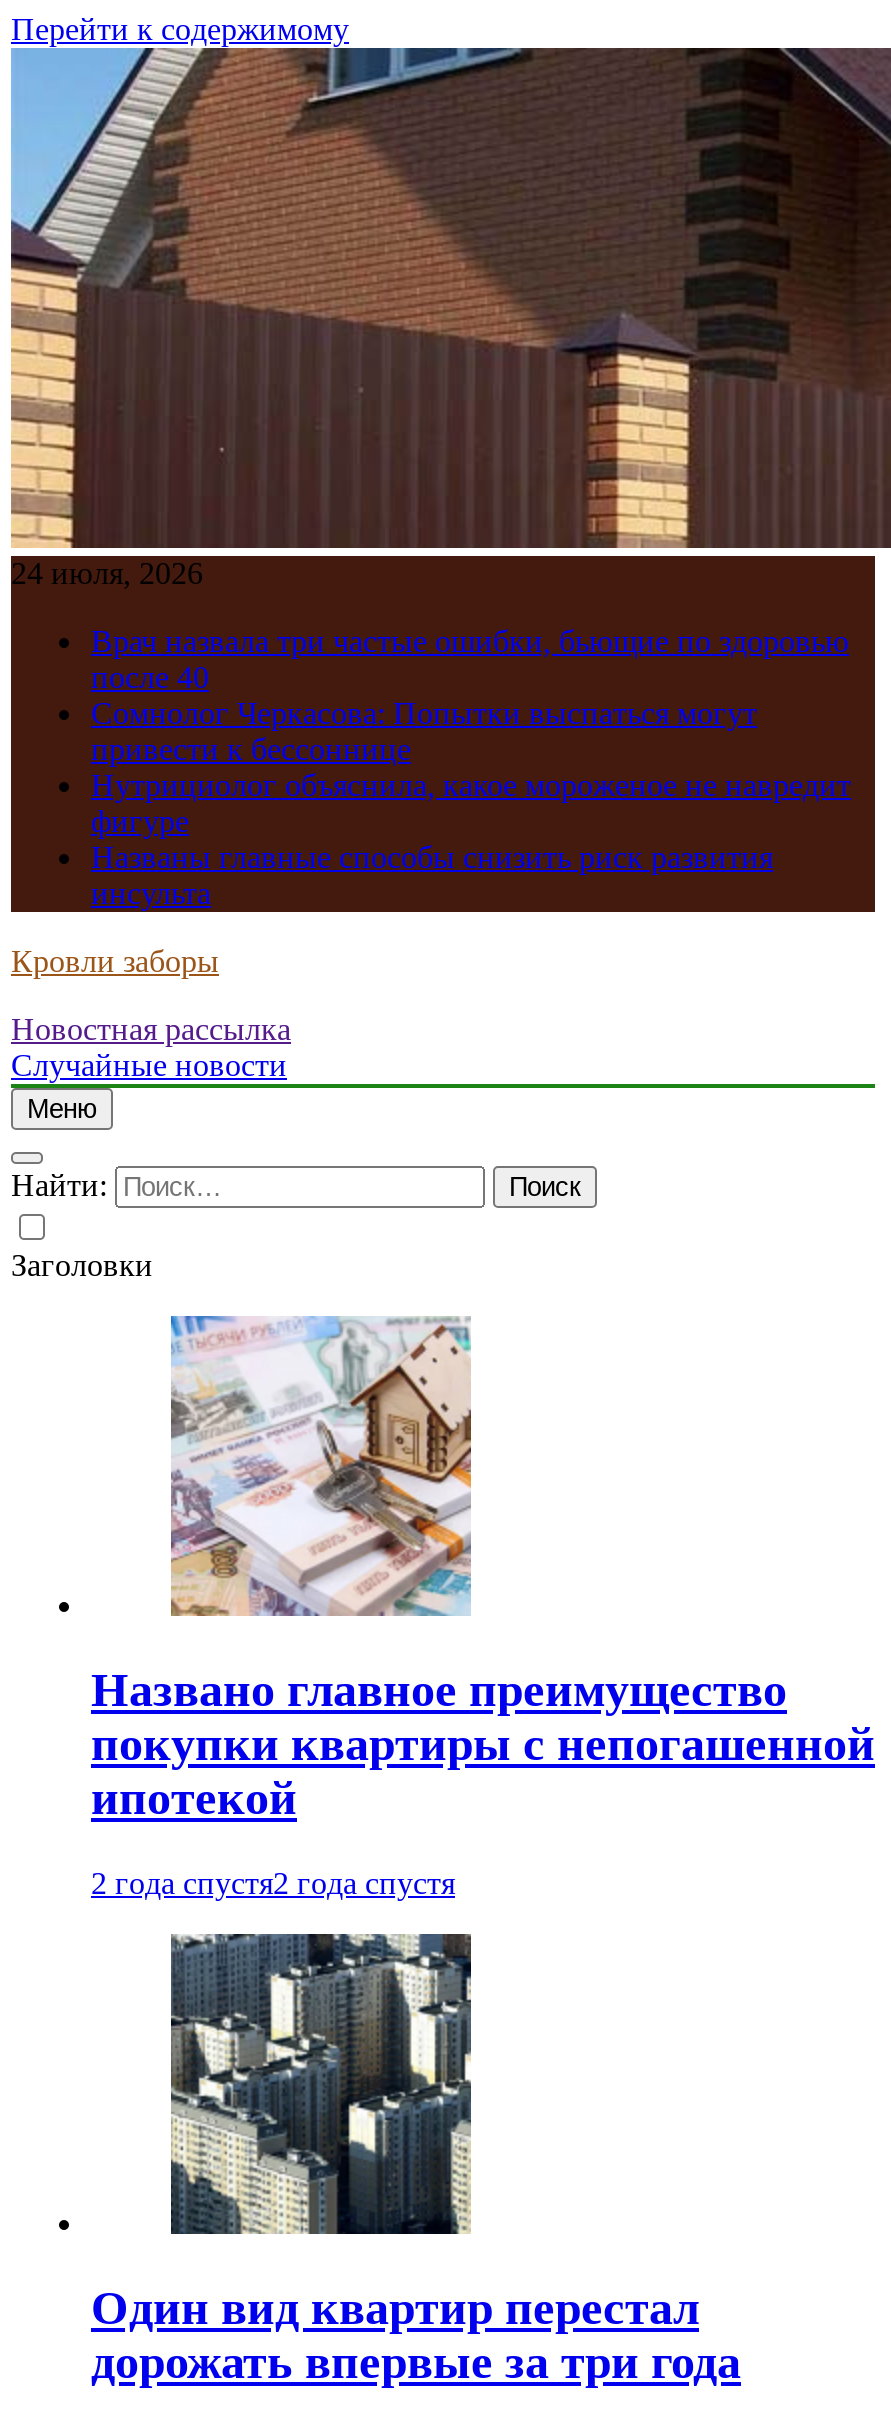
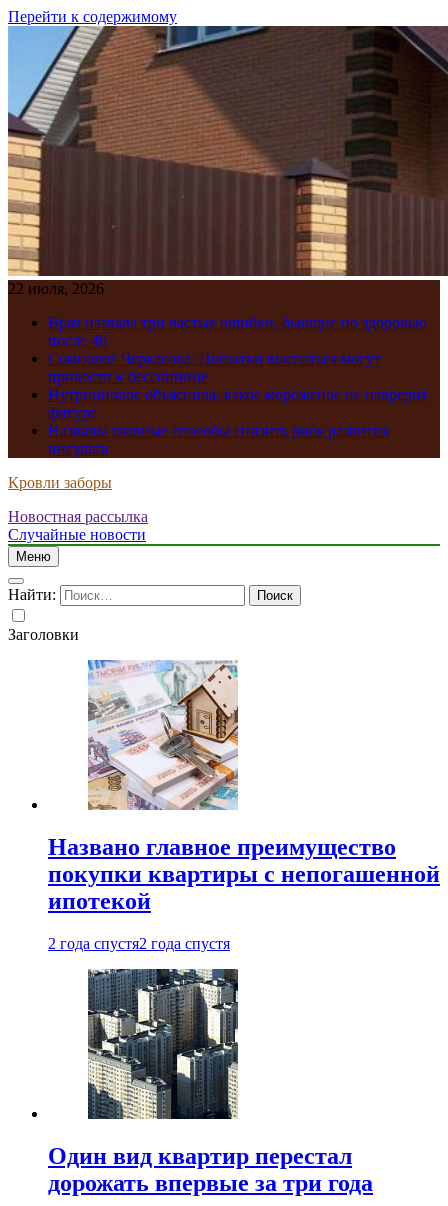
[11,556,203,590] 24 июля, 2026 -> [8,280,104,297] 22 июля, 2026

